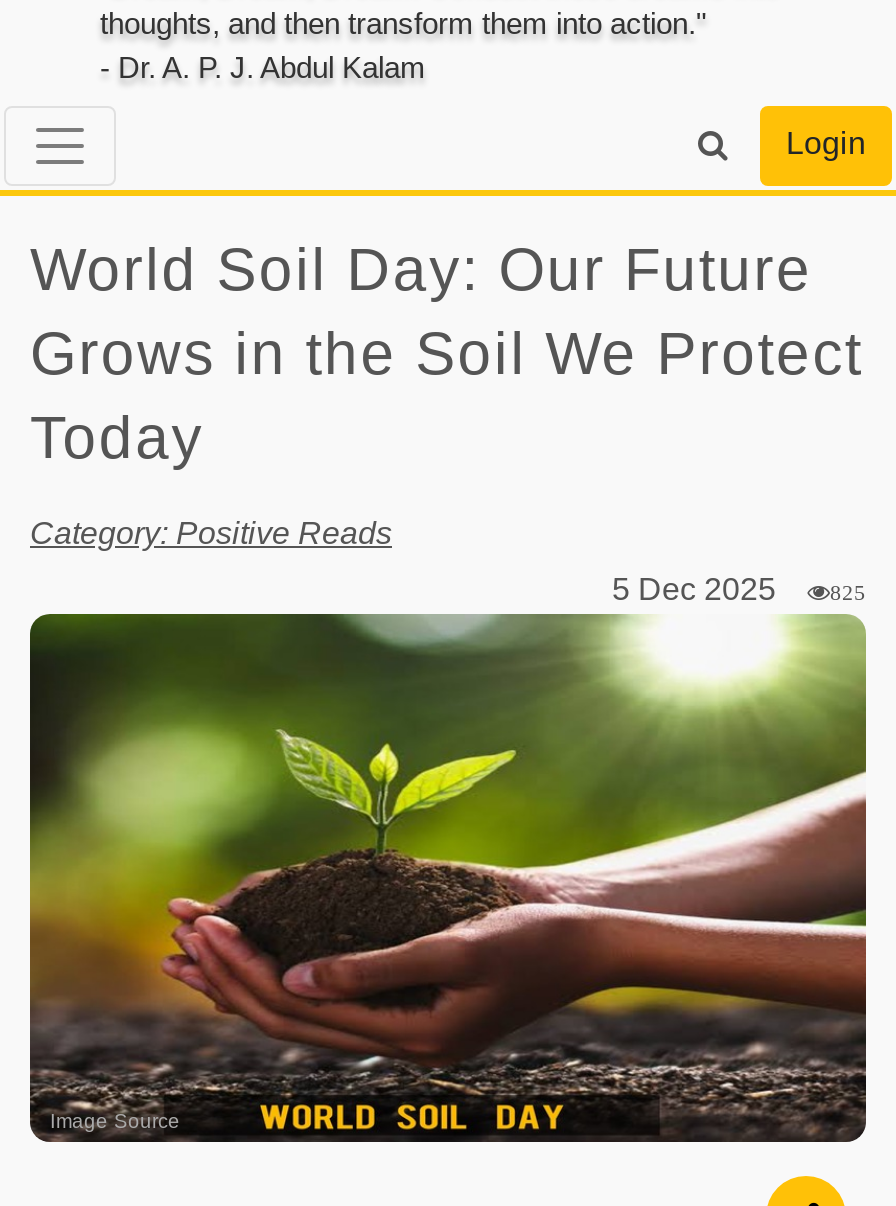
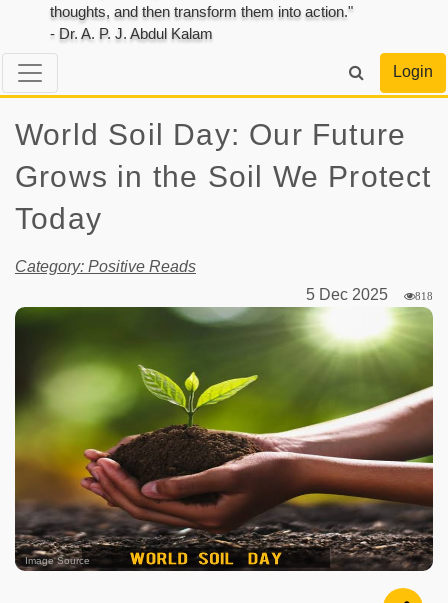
[612,572,866,606] 5 Dec 2025 825 -> [306,286,433,303] 5 Dec 2025 818

